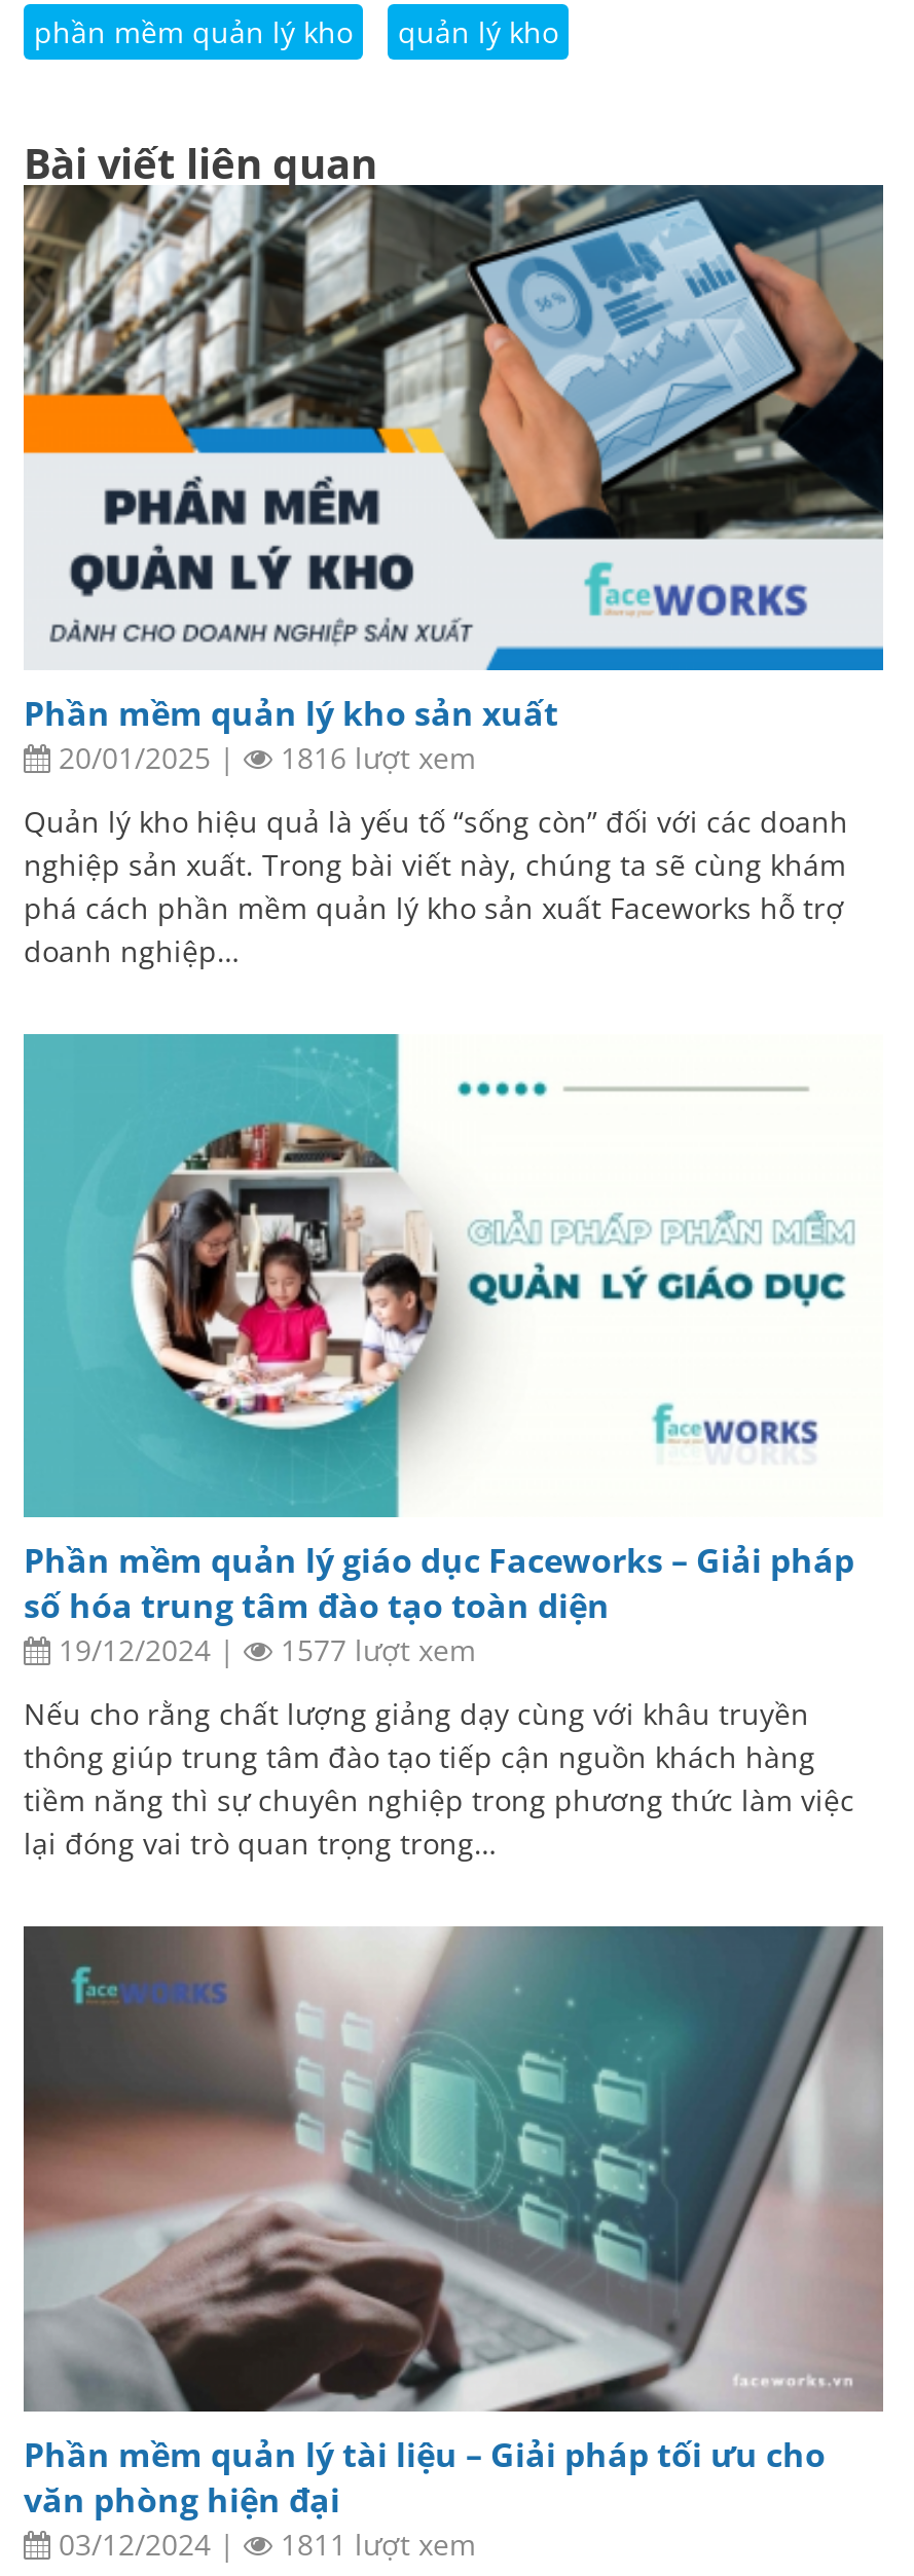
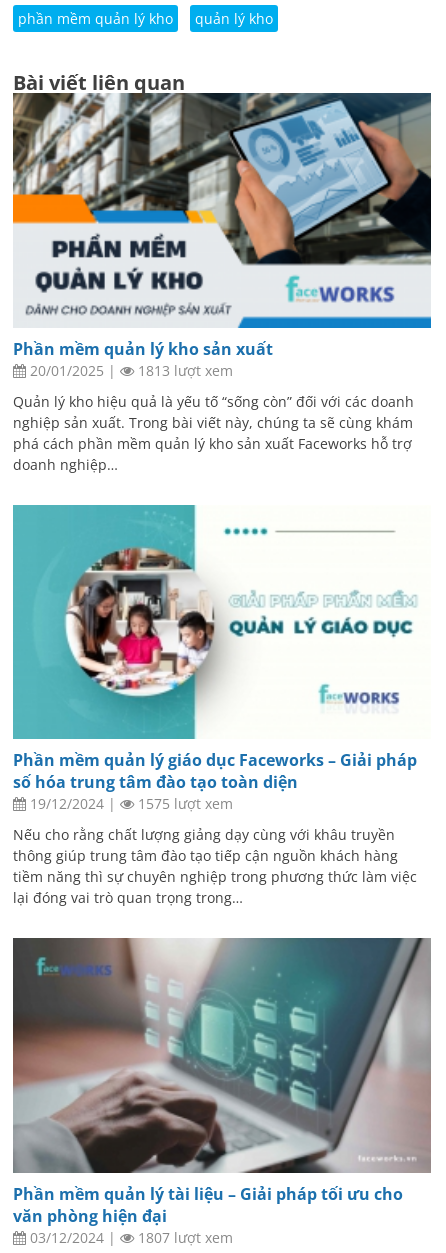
[272,737,476,777] 1816 lượt xem -> [134,361,233,380] 1813 lượt xem
[272,1631,476,1670] 1577 lượt xem -> [134,794,233,813] 1575 lượt xem
[272,2525,476,2564] 1811 lượt xem -> [134,1228,233,1247] 1807 lượt xem

